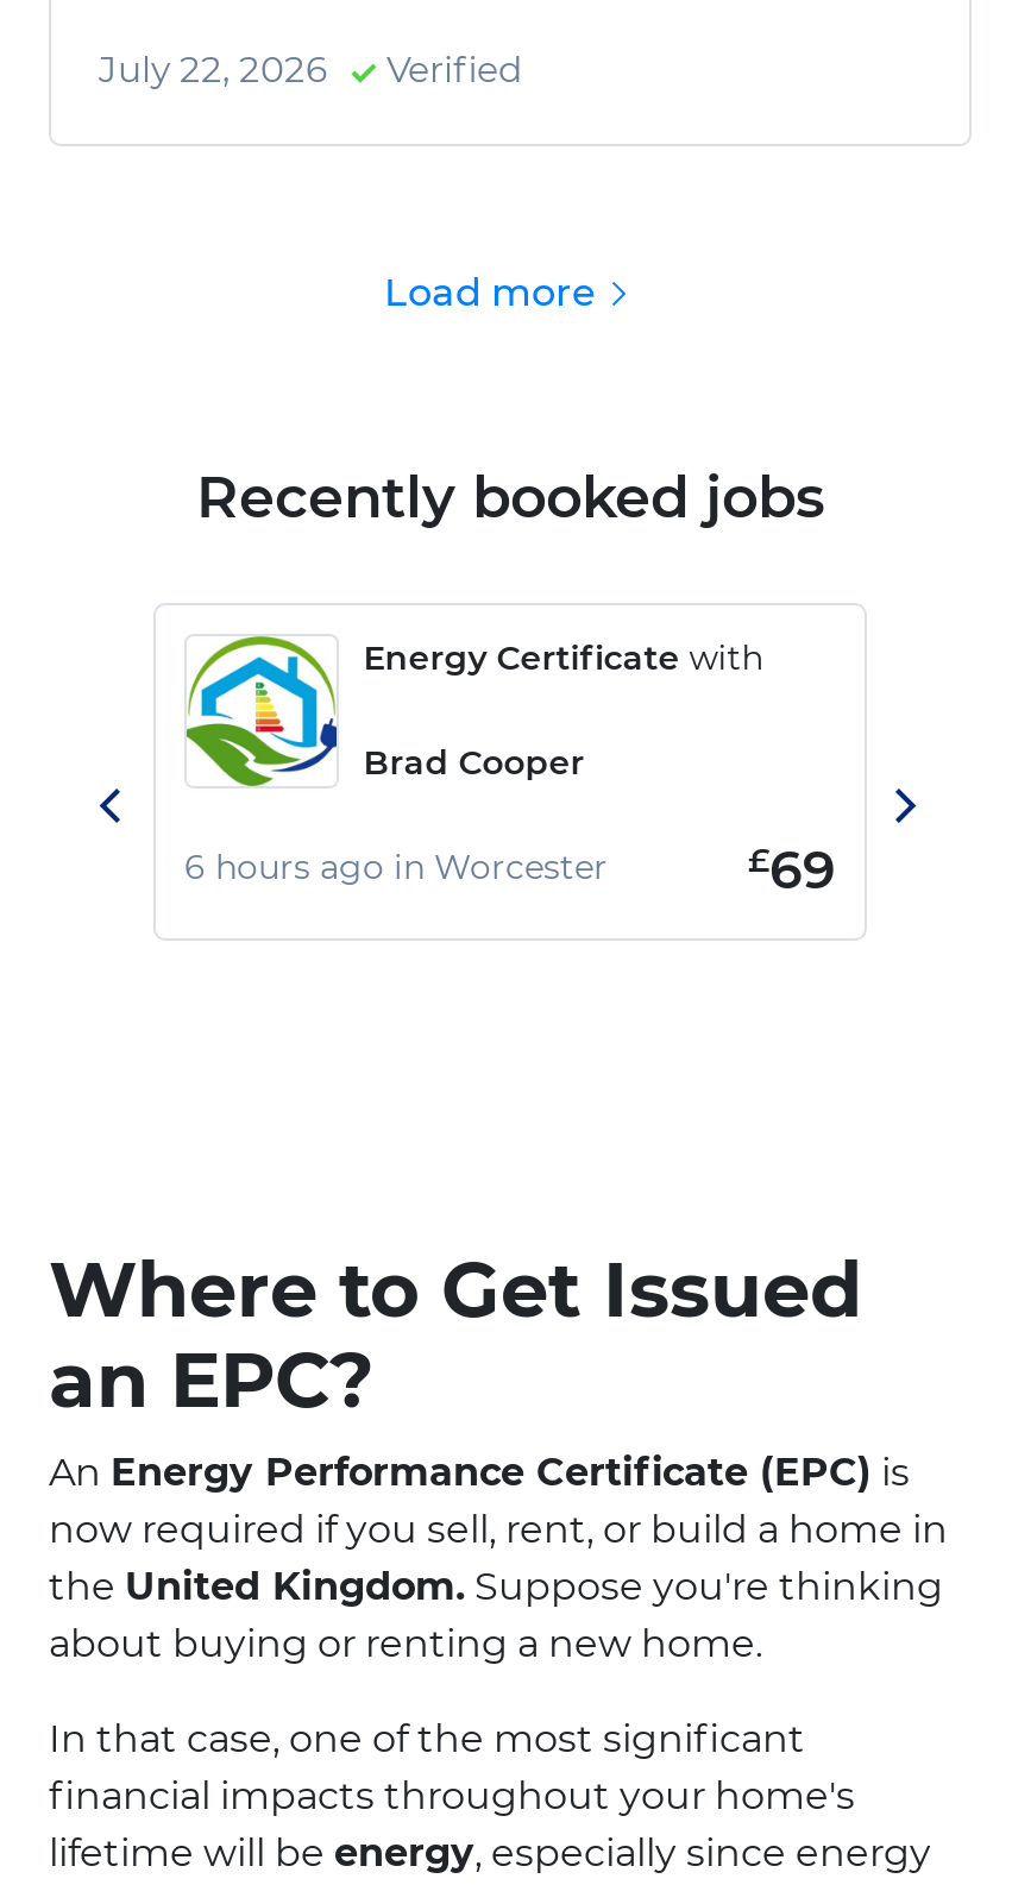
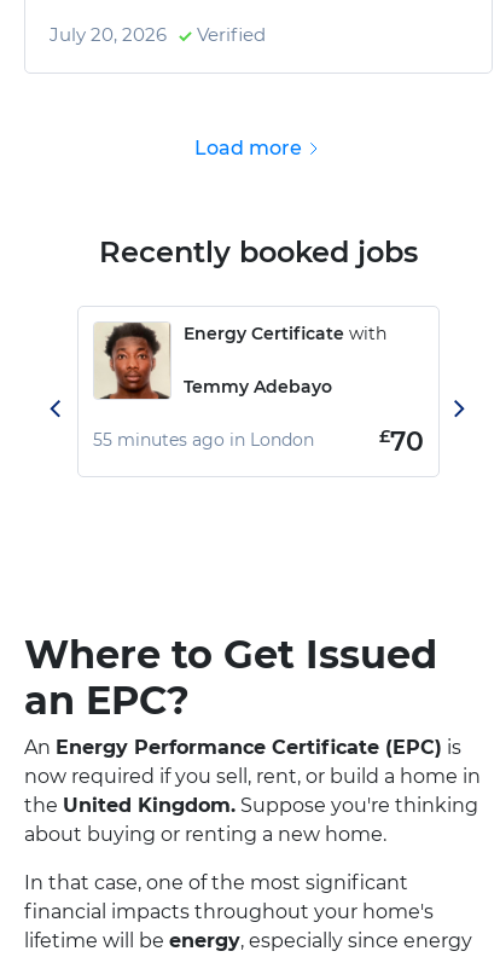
[99,47,522,92] July 22, 2026 Verified -> [50,23,266,46] July 20, 2026 Verified
[184,634,585,788] [image] | Brad Cooper -> [94,321,332,400] [image] | Temmy Adebayo
[184,840,836,904] 6 hours ago in Worcester | £69 -> [93,426,424,459] 55 minutes ago in London | £70

